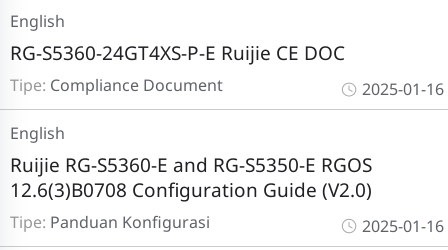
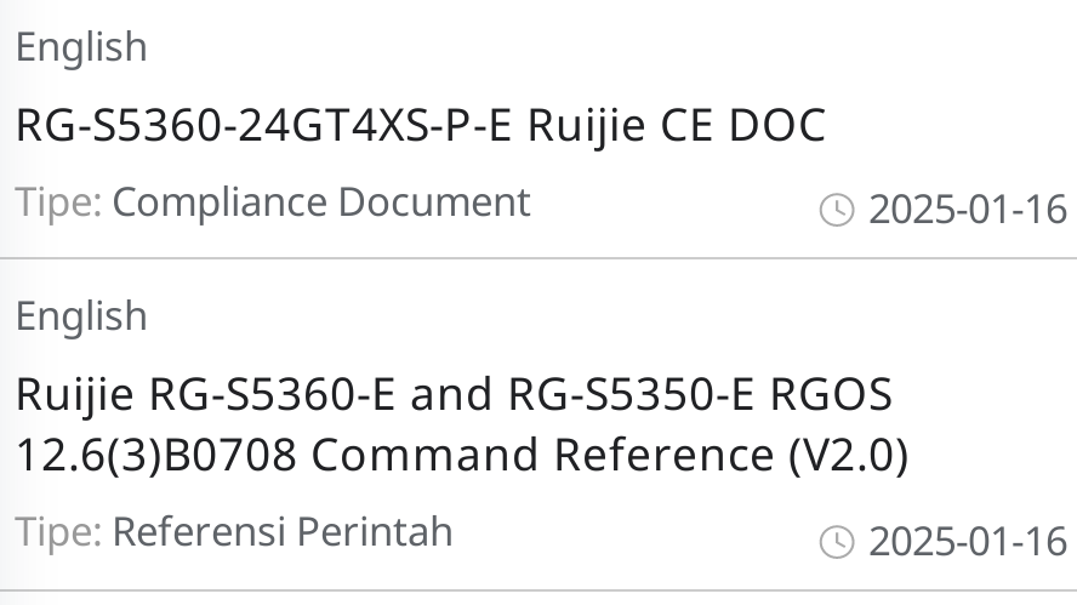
[10,177,372,202] 12.6(3)B0708 Configuration Guide (V2.0) -> [15,423,910,483] 12.6(3)B0708 Command Reference (V2.0)
[10,211,210,233] Tipe: Panduan Konfigurasi -> [15,505,454,558] Tipe: Referensi Perintah

